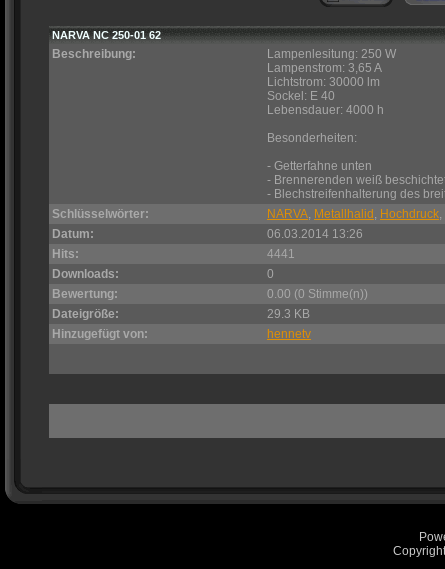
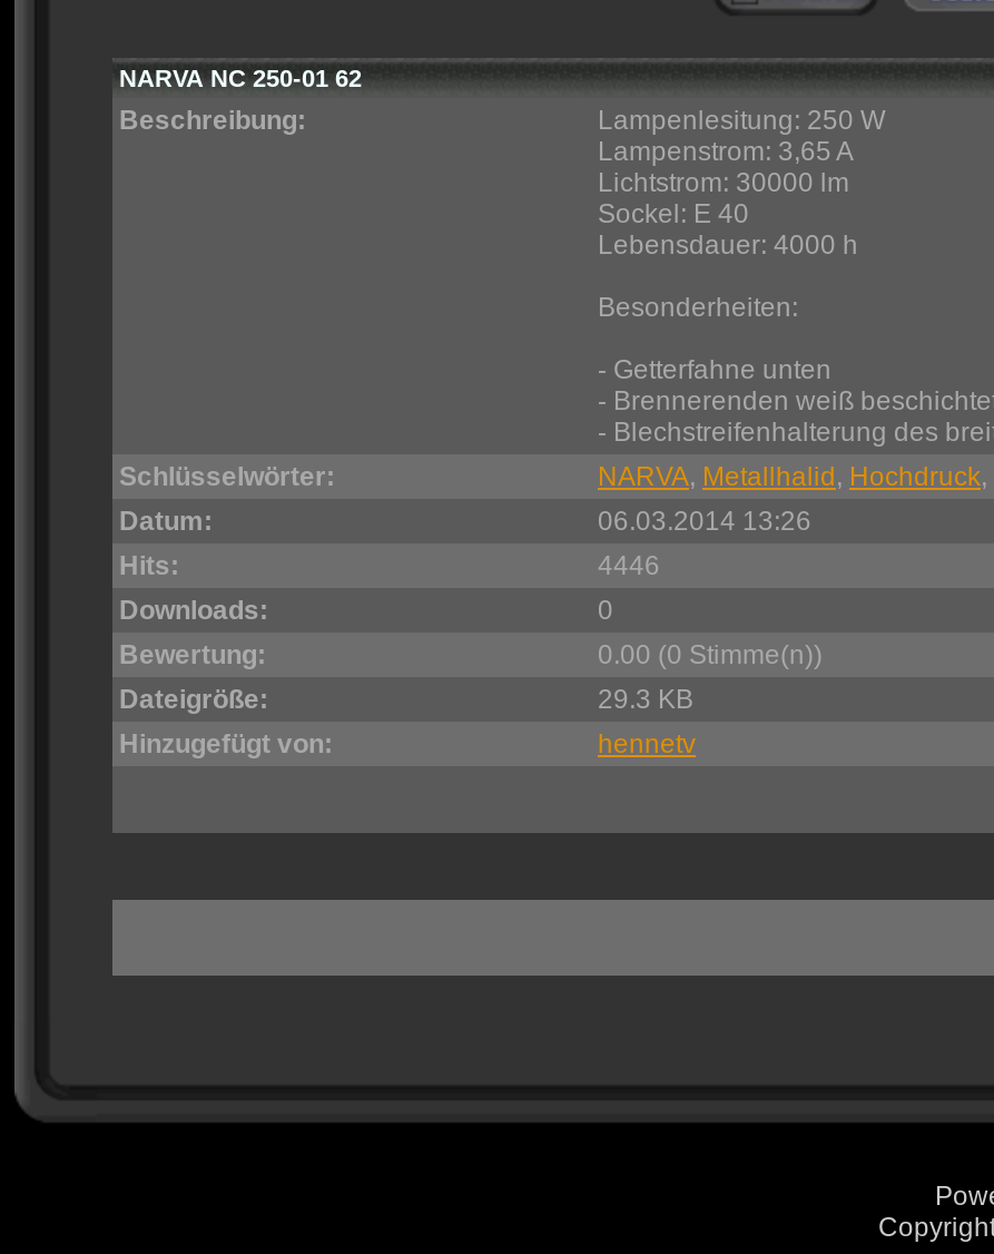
[267,247,295,261] 4441 -> [598,550,660,581] 4446

